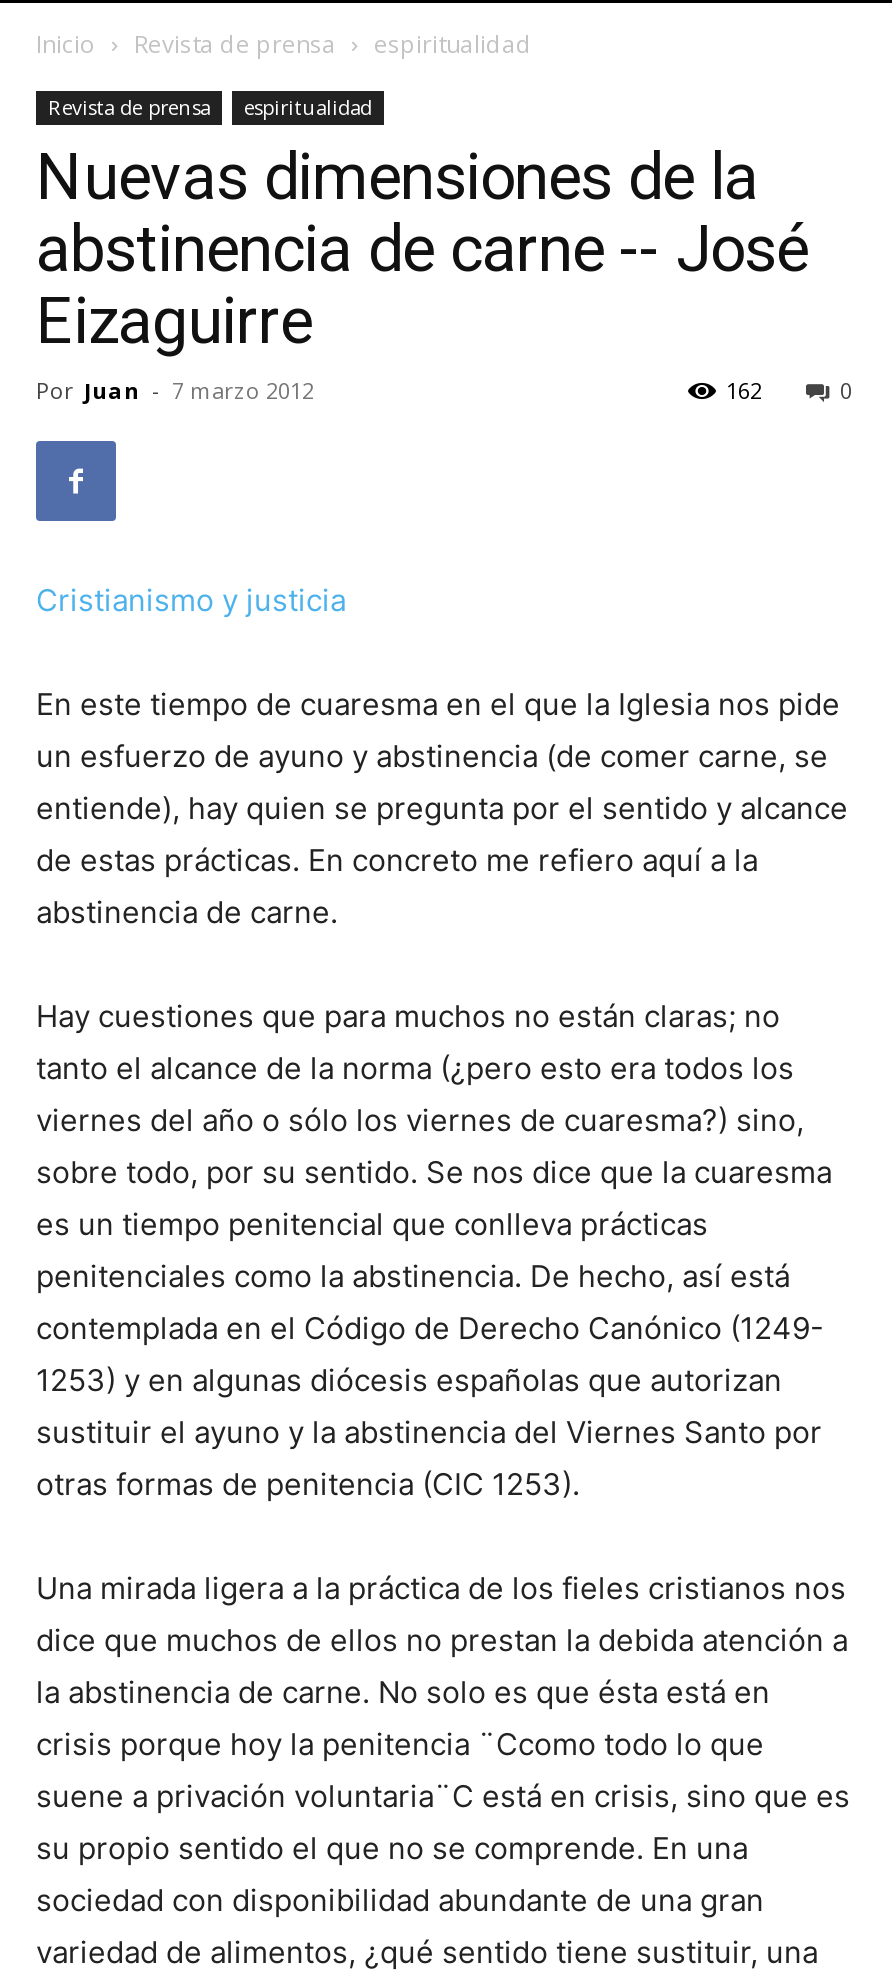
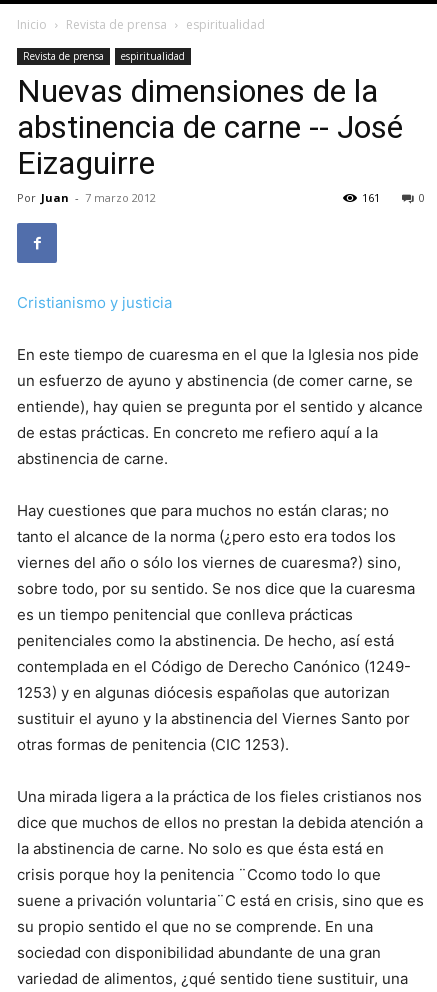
[726,376,762,406] 162 -> [362,190,380,205] 161

